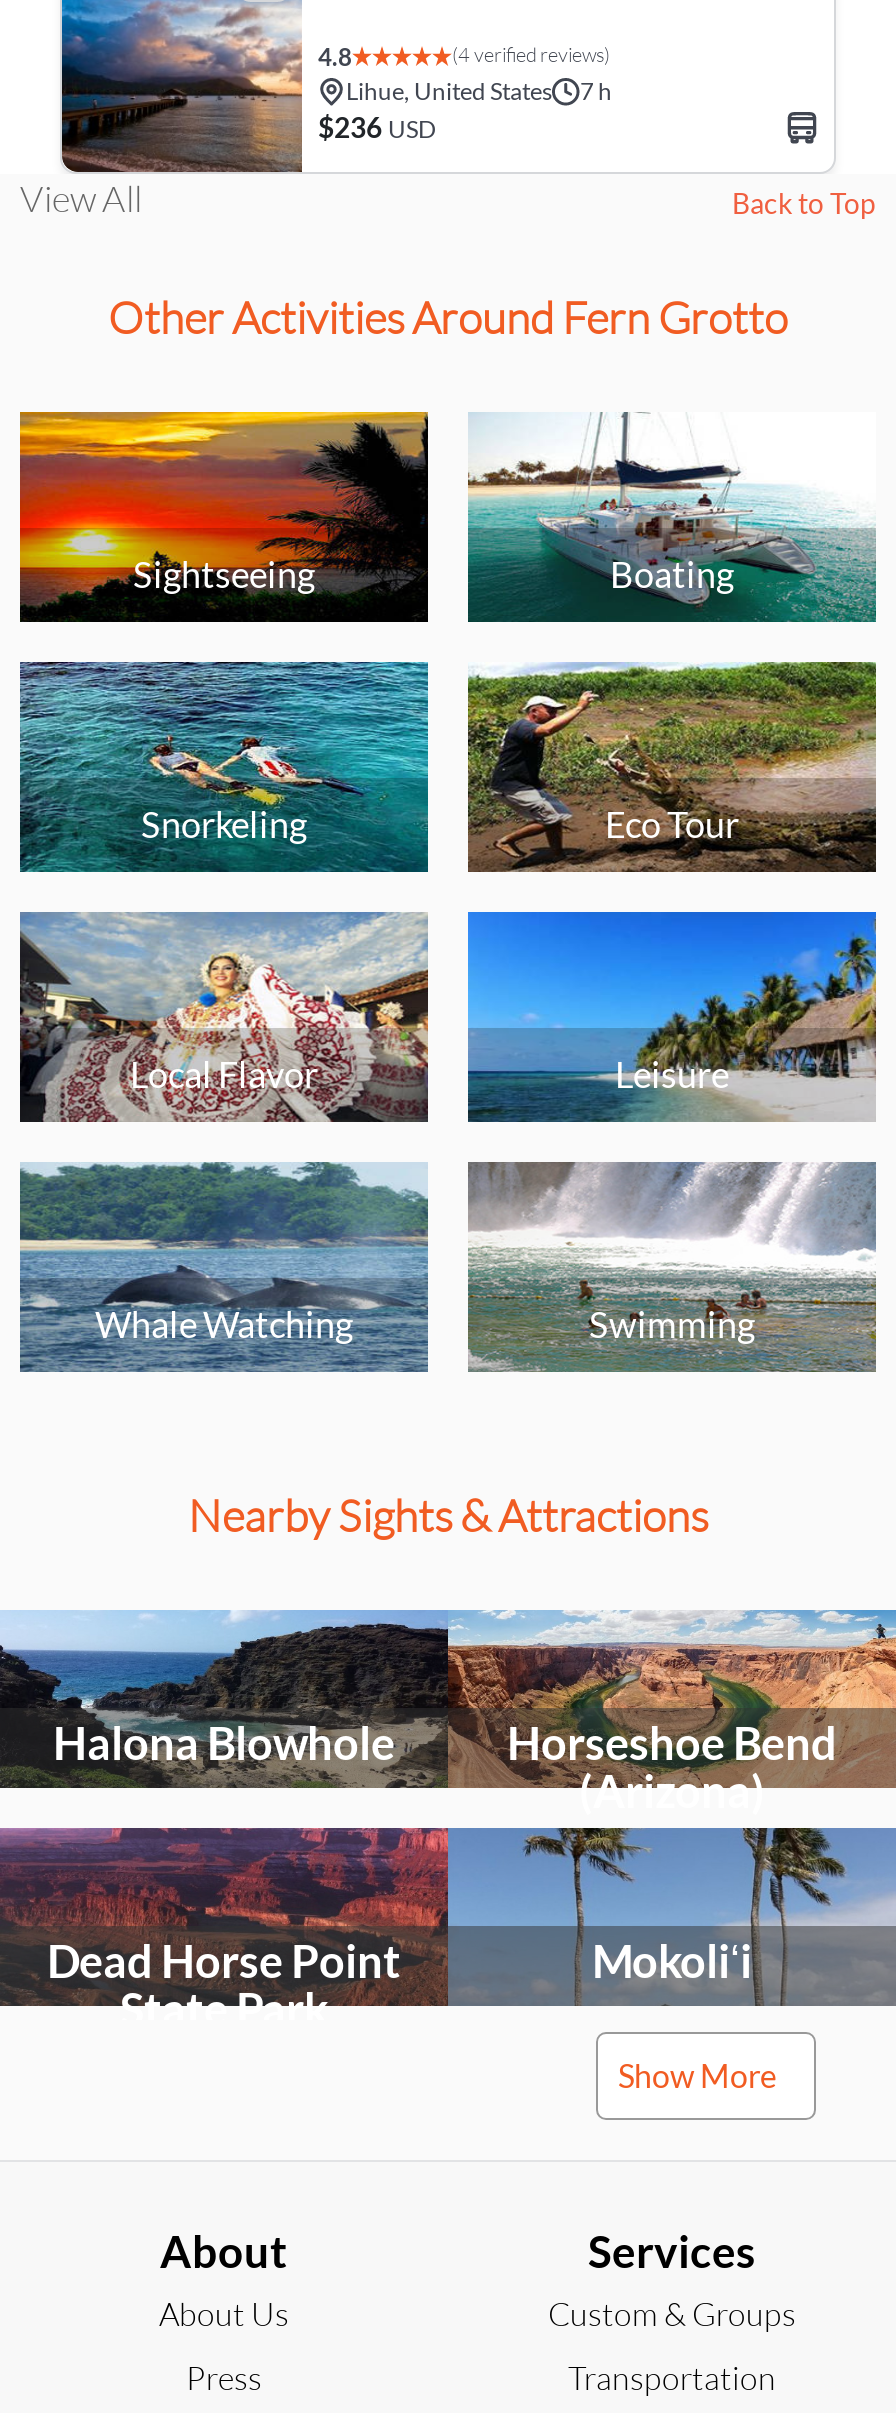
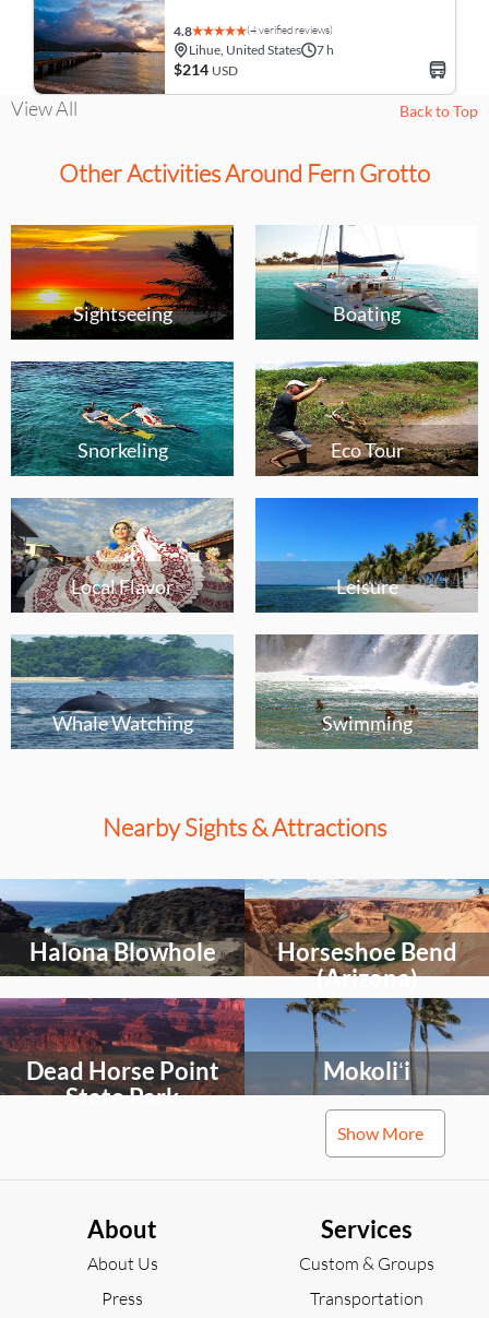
[318,110,436,144] $236 USD -> [174,60,238,79] $214 USD

